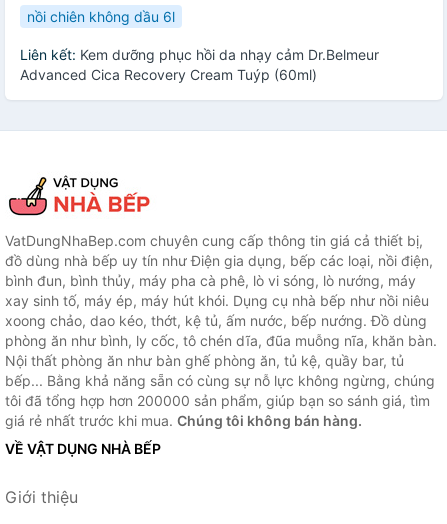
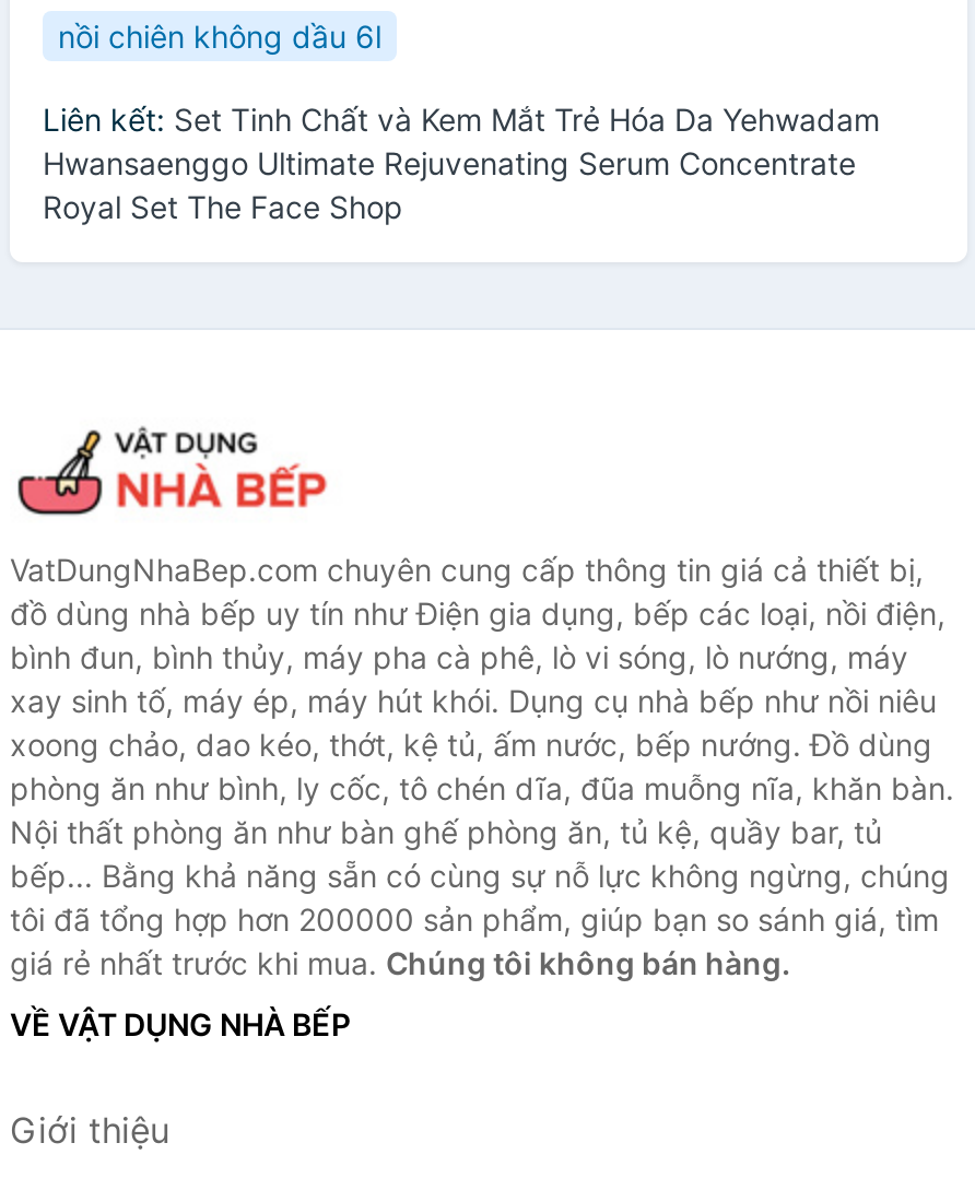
[20,46,379,83] Liên kết: Kem dưỡng phục hồi da nhạy cảm Dr.Belmeur | Advanced Cica Recovery Cream Tuýp (60ml) -> [43,101,880,226] Liên kết: Set Tinh Chất và Kem Mắt Trẻ Hóa Da Yehwadam | Hwansaenggo Ultimate Rejuvenating Serum Concentrate | Royal Set The Face Shop

